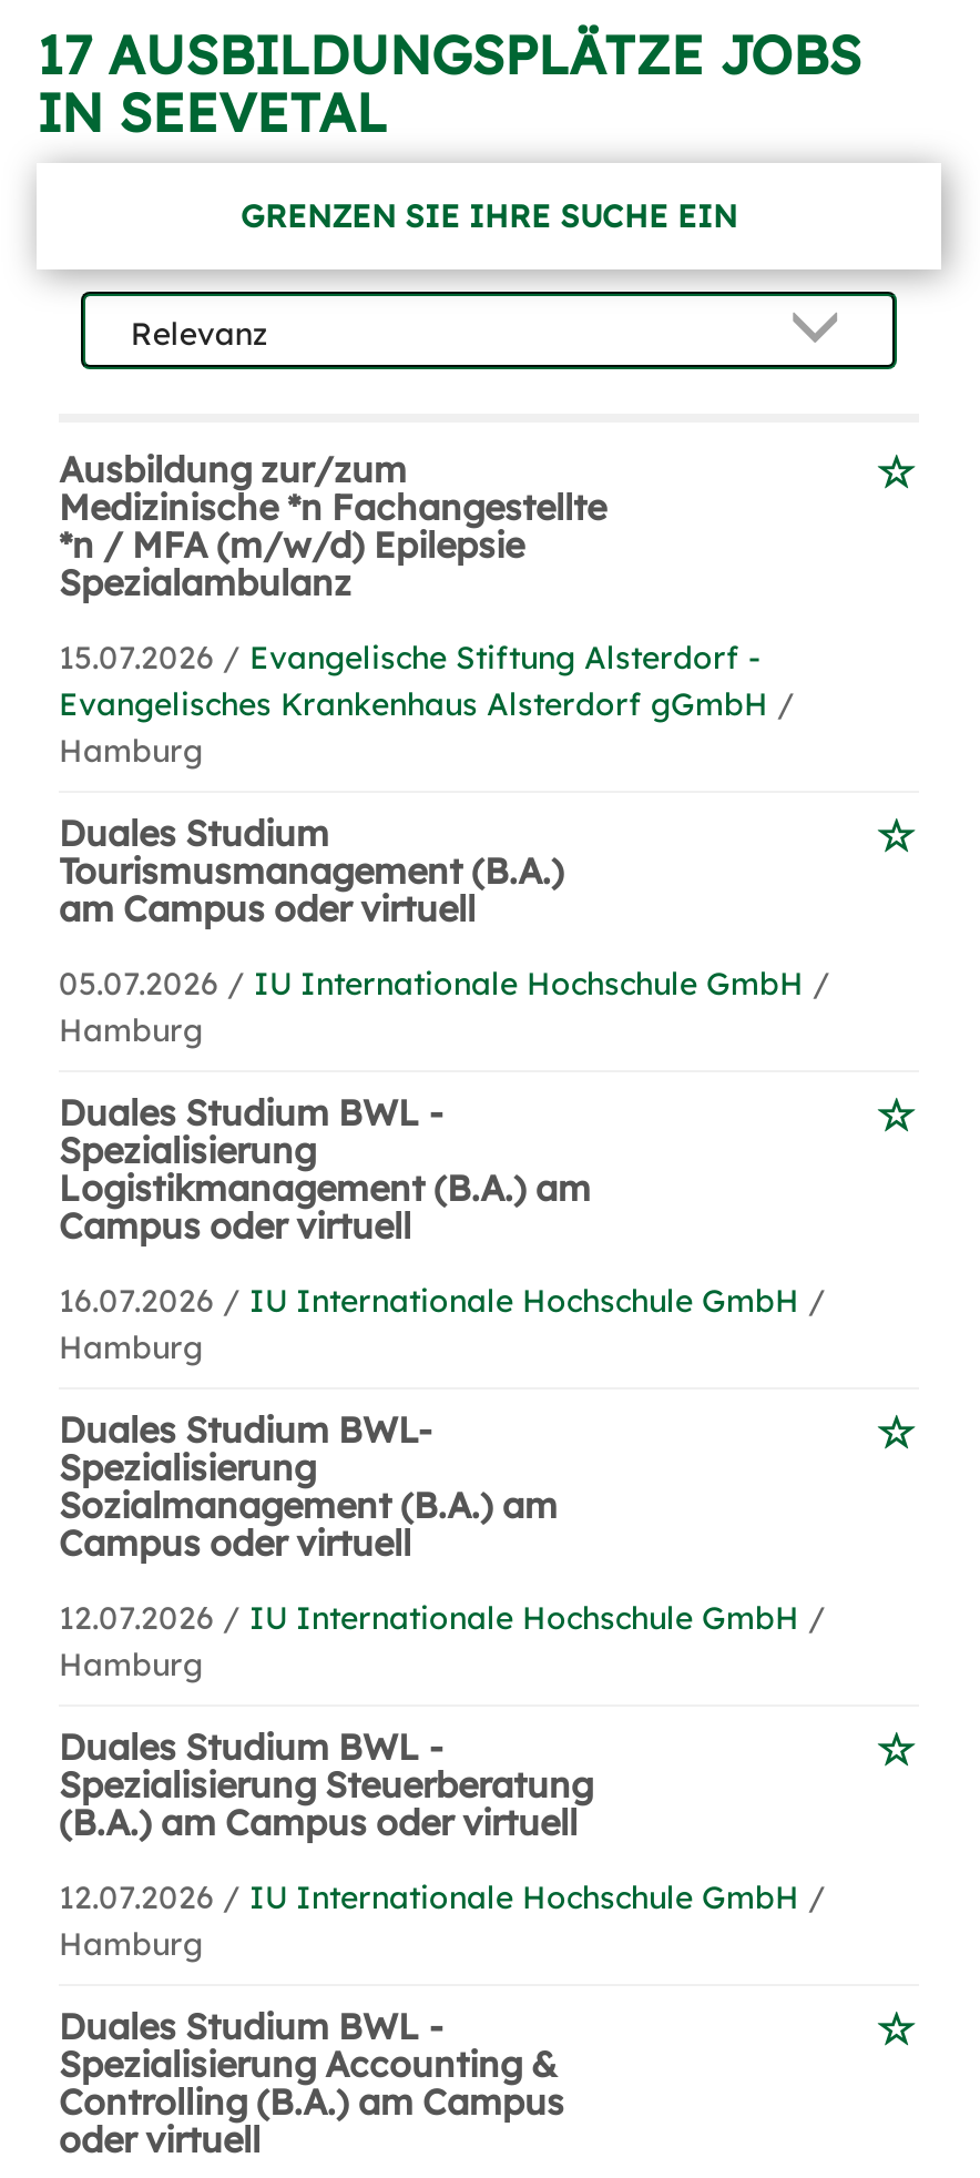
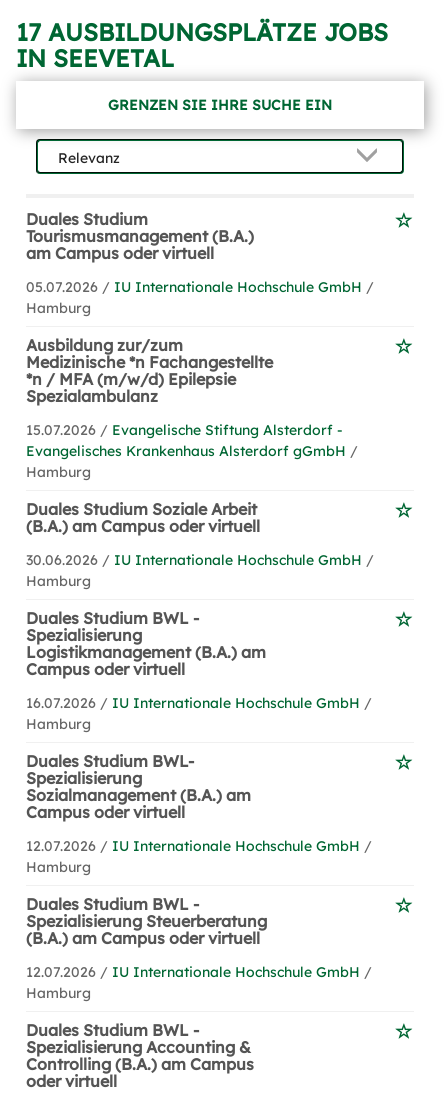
none -> [26,299,91,317] Hamburg
moved [59,447,795,771] -> [26,335,358,481]: Ausbildung zur/zum | Medizinische *n Fachangestellte | *n / MFA (m/w/d) Epilepsie | Spezialambulanz | 15.07.2026 / Evangelische Stiftung Alsterdorf - | Evangelisches Krankenhaus Alsterdorf gGmbH / | Hamburg
none -> [26,499,260,536] Duales Studium Soziale Arbeit | (B.A.) am Campus oder virtuell
none -> [26,551,374,569] 30.06.2026 / IU Internationale Hochschule GmbH /
moved [59,811,564,930] -> [26,209,254,263]: Duales Studium | Tourismusmanagement (B.A.) | am Campus oder virtuell
moved [59,964,830,1004] -> [26,278,374,296]: 05.07.2026 / IU Internationale Hochschule GmbH /

